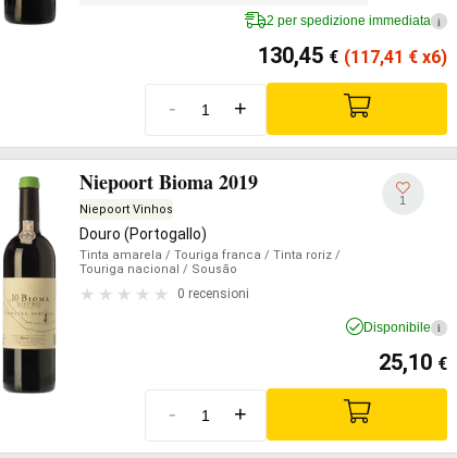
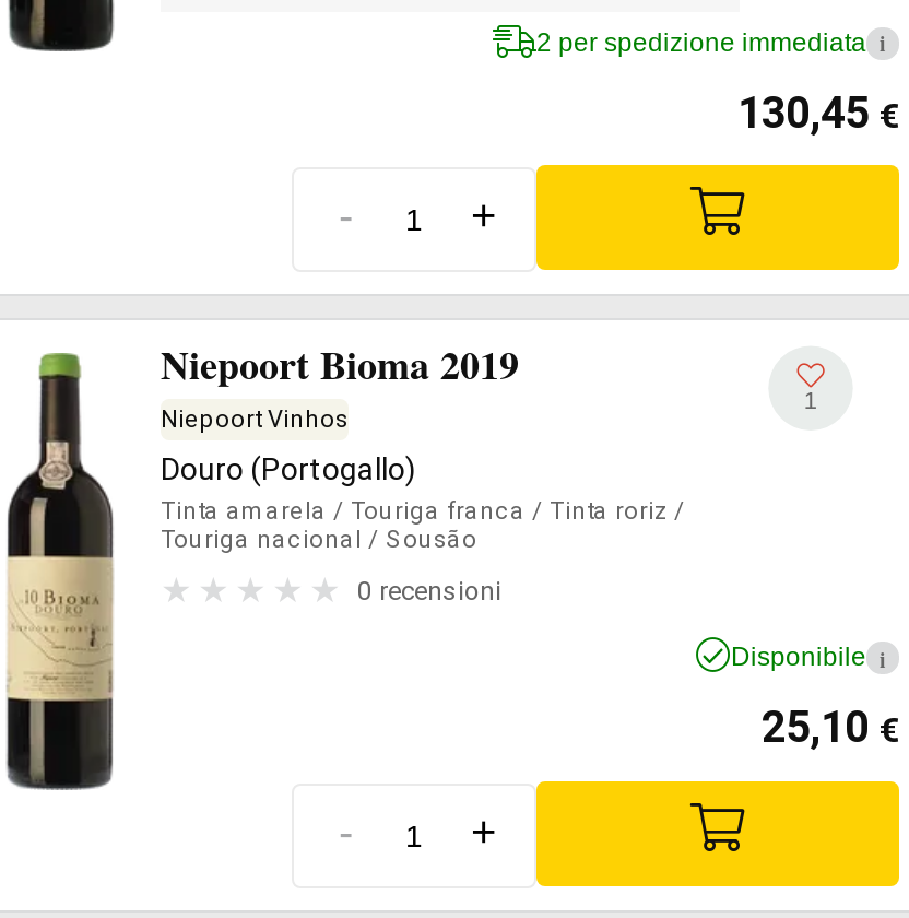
[258,42,447,69] 130,45 € (117,41 €x6) -> [737,85,899,138] 130,45 €

